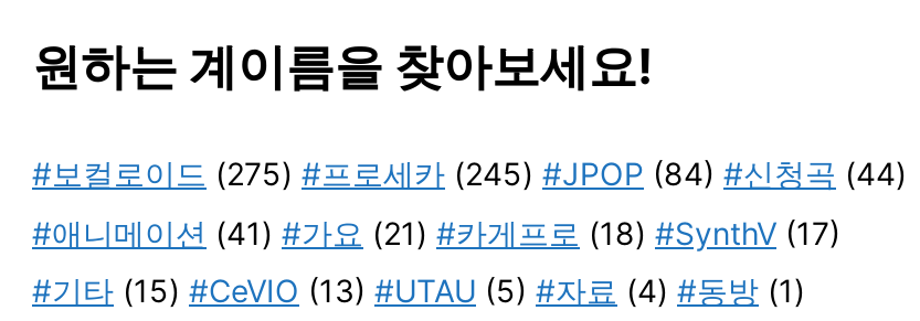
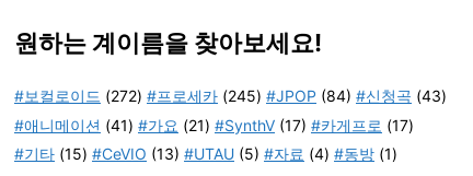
[32,156,907,193] #보컬로이드 (275) #프로세카 (245) #JPOP (84) #신청곡 (44) -> [14,87,447,105] #보컬로이드 (272) #프로세카 (245) #JPOP (84) #신청곡 (43)
[32,213,840,251] #애니메이션 (41) #가요 (21) #카게프로 (18) #SynthV (17) -> [14,116,414,134] #애니메이션 (41) #가요 (21) #SynthV (17) #카게프로 (17)

